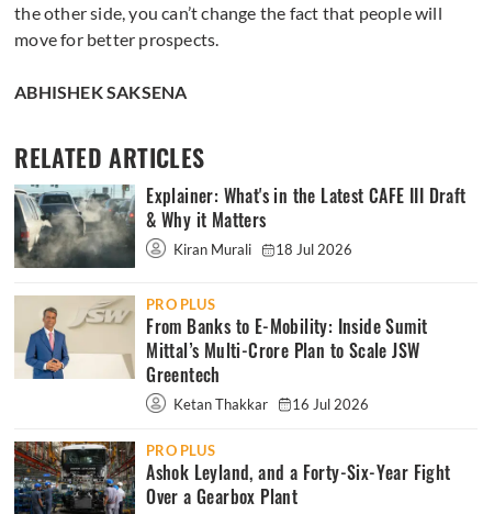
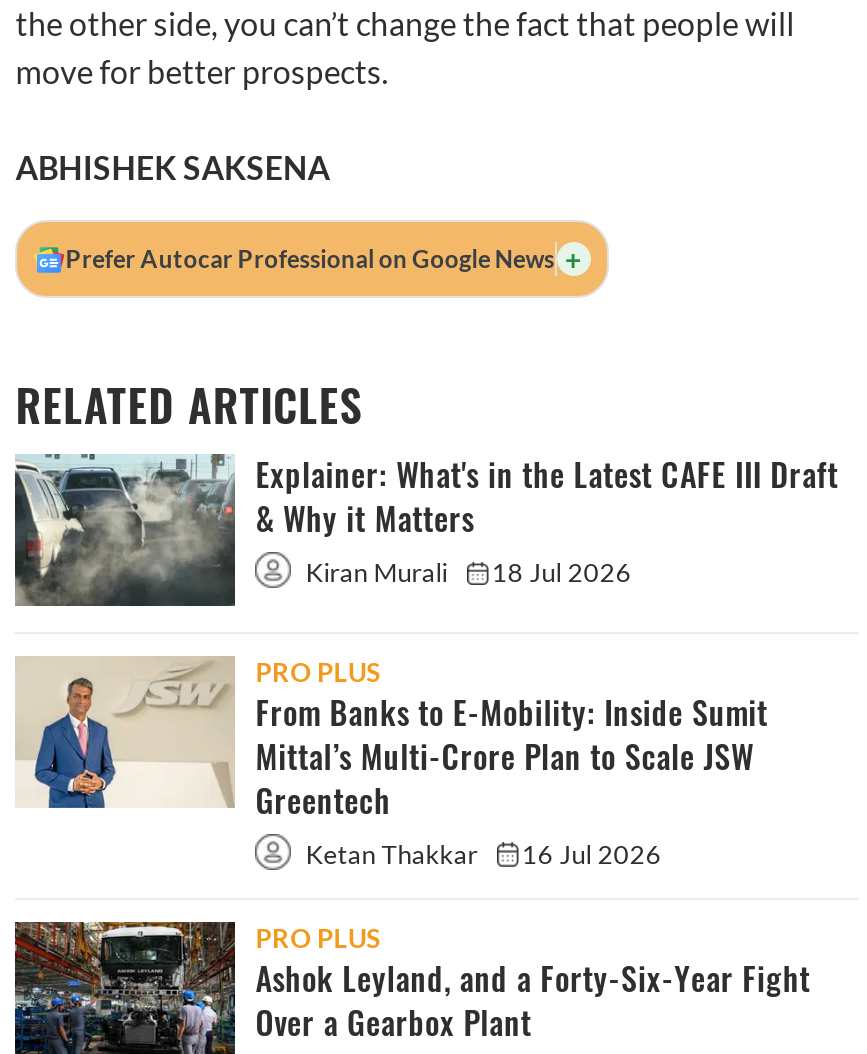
none -> [65,242,581,276] Prefer Autocar Professional on Google News +

